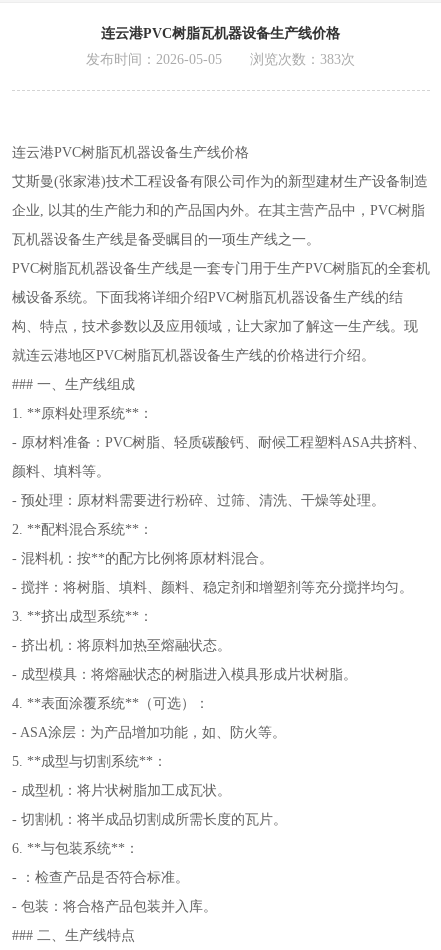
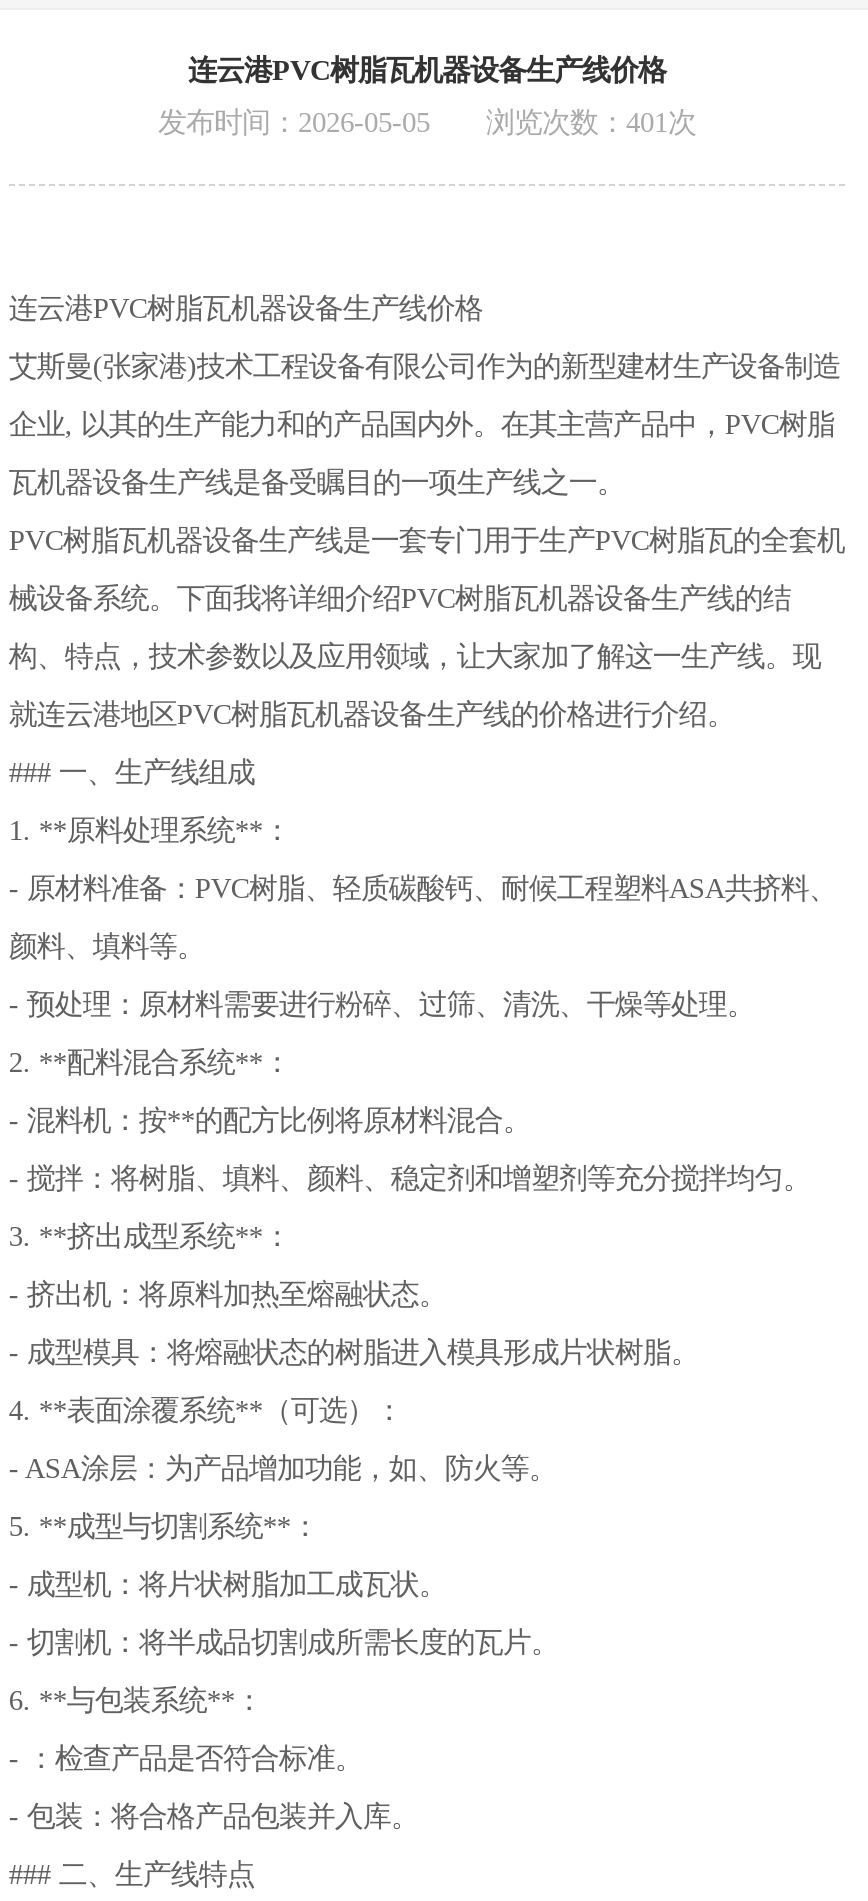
[86,51,355,67] 发布时间：2026-05-05 浏览次数：383次 -> [158,107,696,139] 发布时间：2026-05-05 浏览次数：401次

